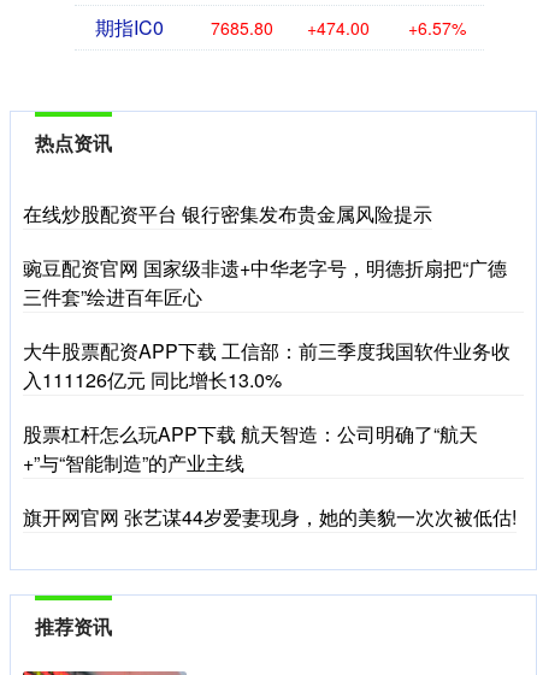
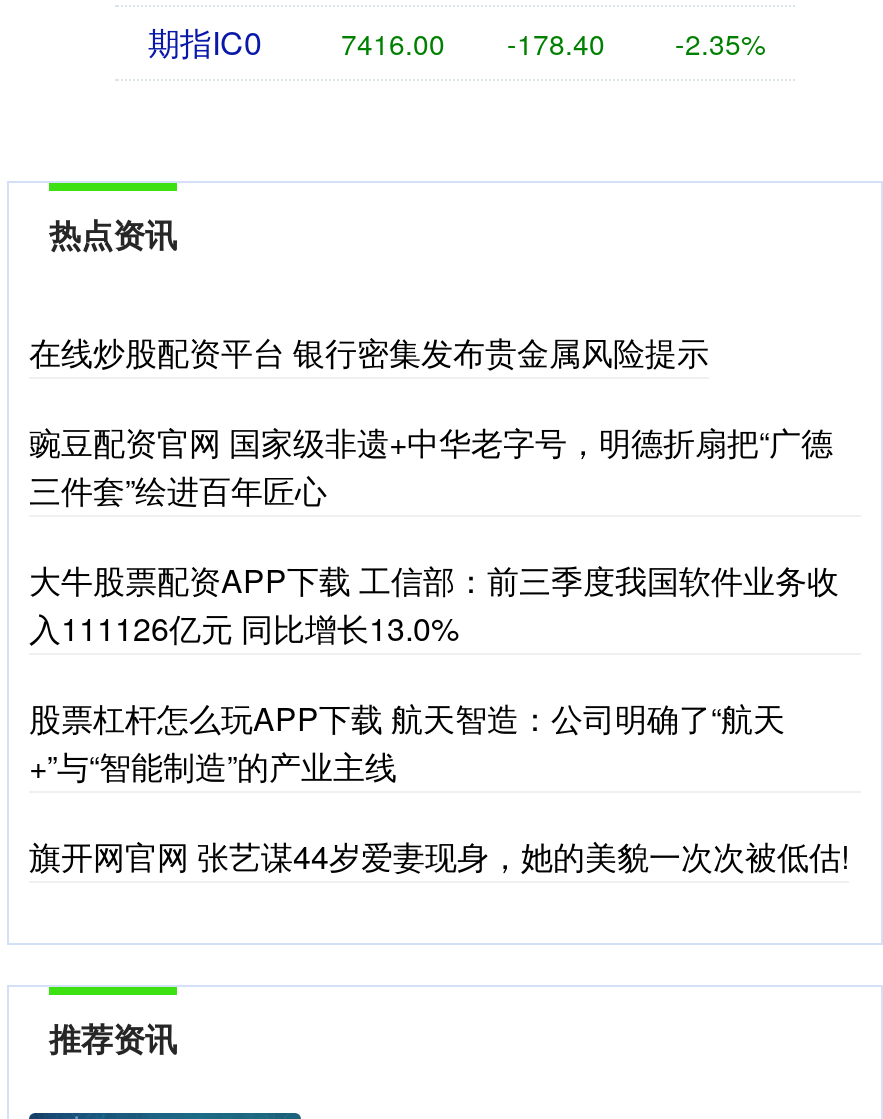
[211,15,273,39] 7685.80 -> [341,23,445,63] 7416.00
[307,15,370,39] +474.00 -> [507,23,605,63] -178.40
[408,15,466,39] +6.57% -> [675,23,765,63] -2.35%

